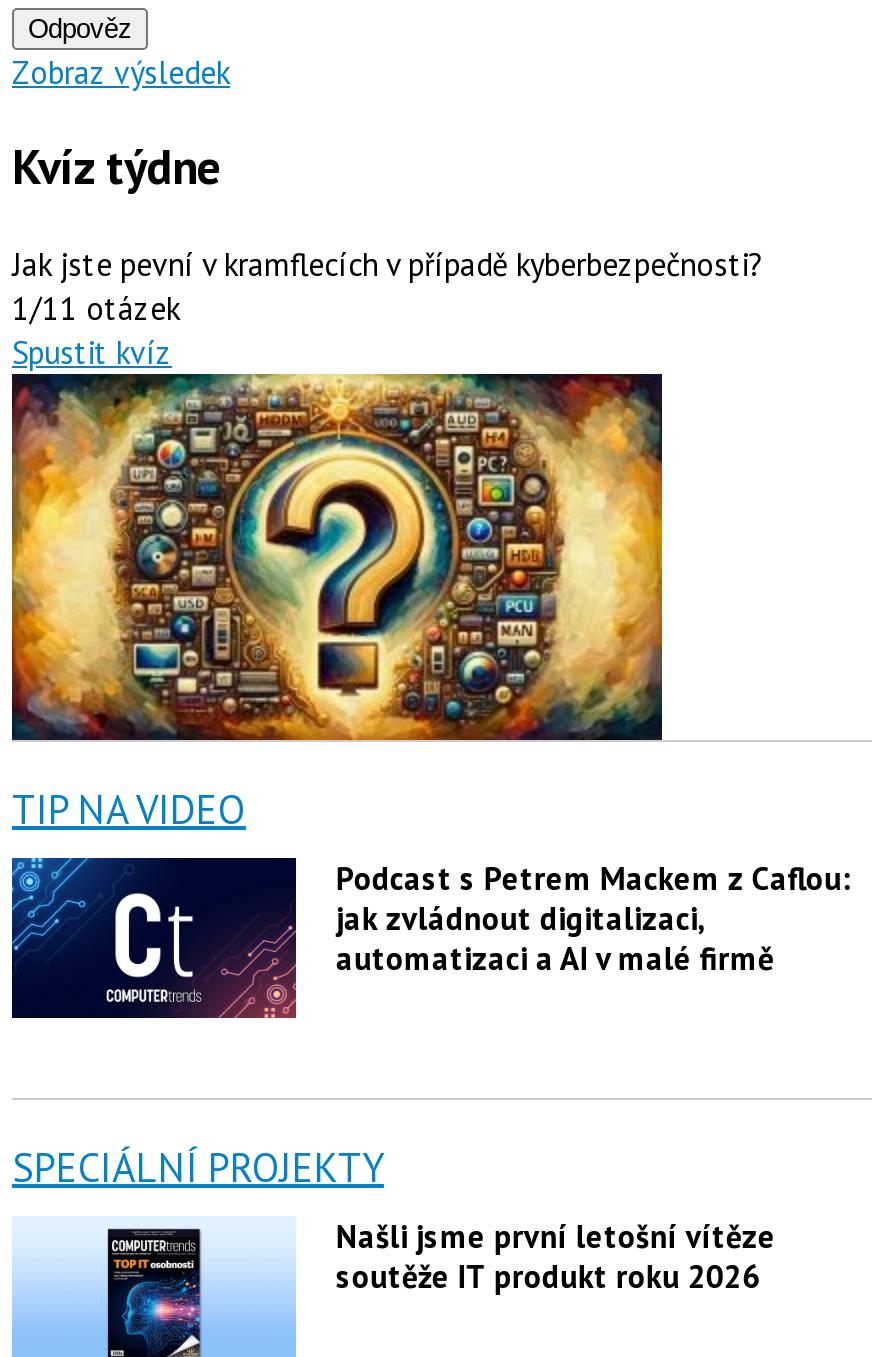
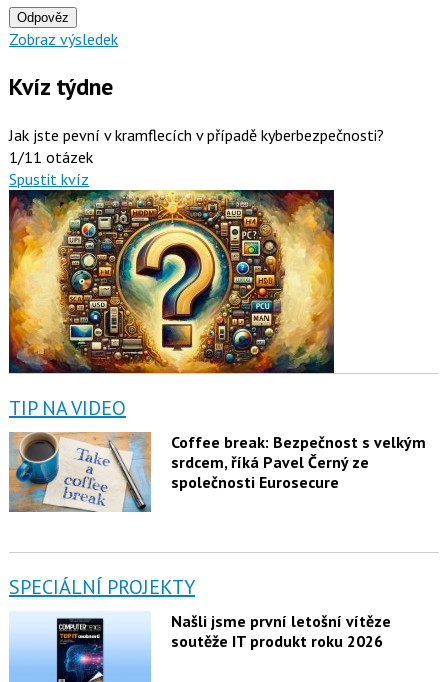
[10,855,850,1021] [image] | Podcast s Petrem Mackem z Caflou: | jak zvládnout digitalizaci, | automatizaci a AI v malé firmě -> [8,431,426,513] [image] | Coffee break: Bezpečnost s velkým | srdcem, říká Pavel Černý ze | společnosti Eurosecure

